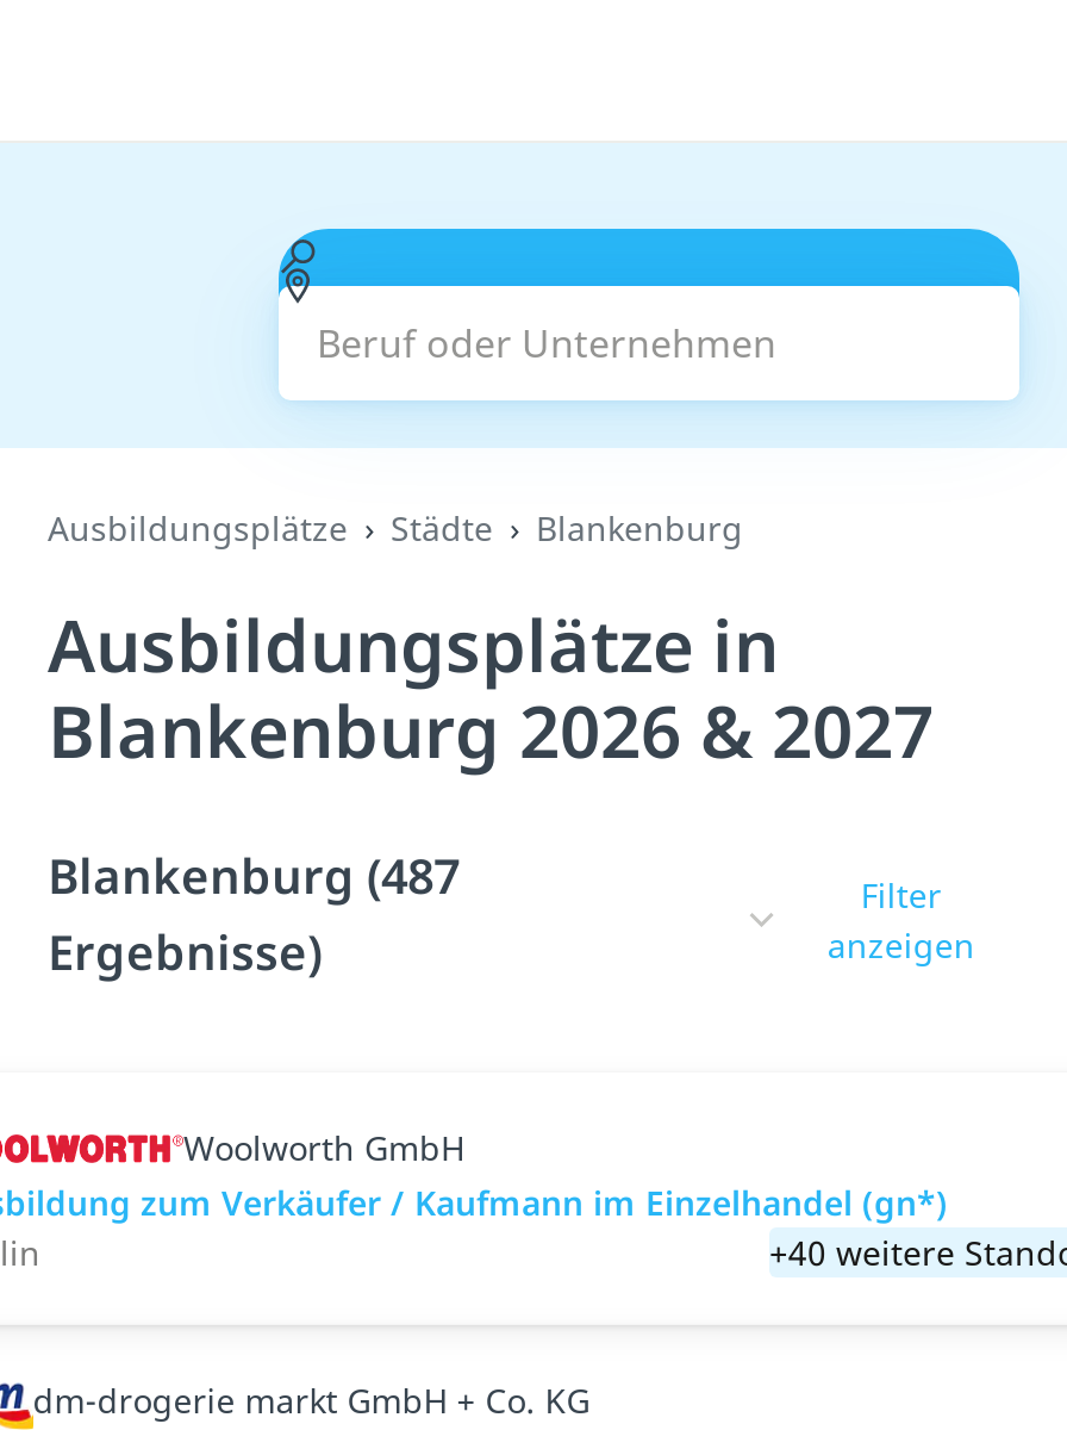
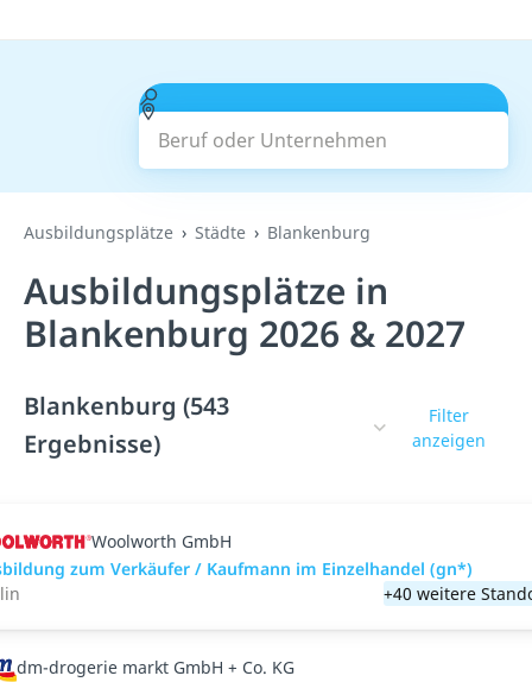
[48,844,460,908] Blankenburg (487 -> [24,390,229,422] Blankenburg (543

